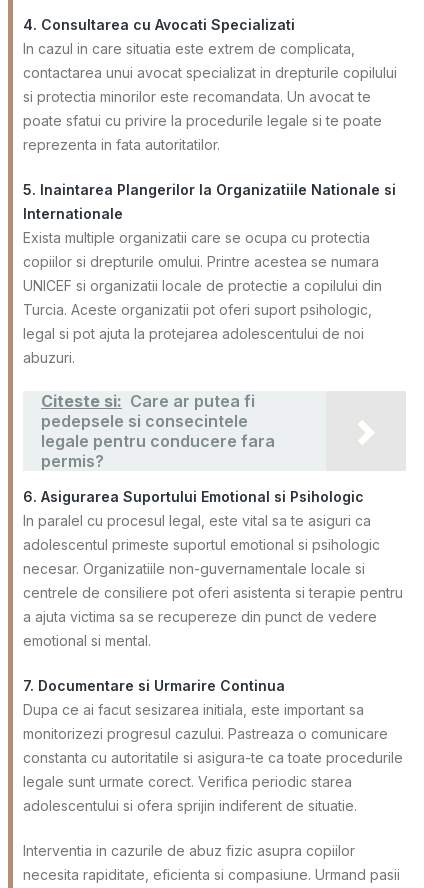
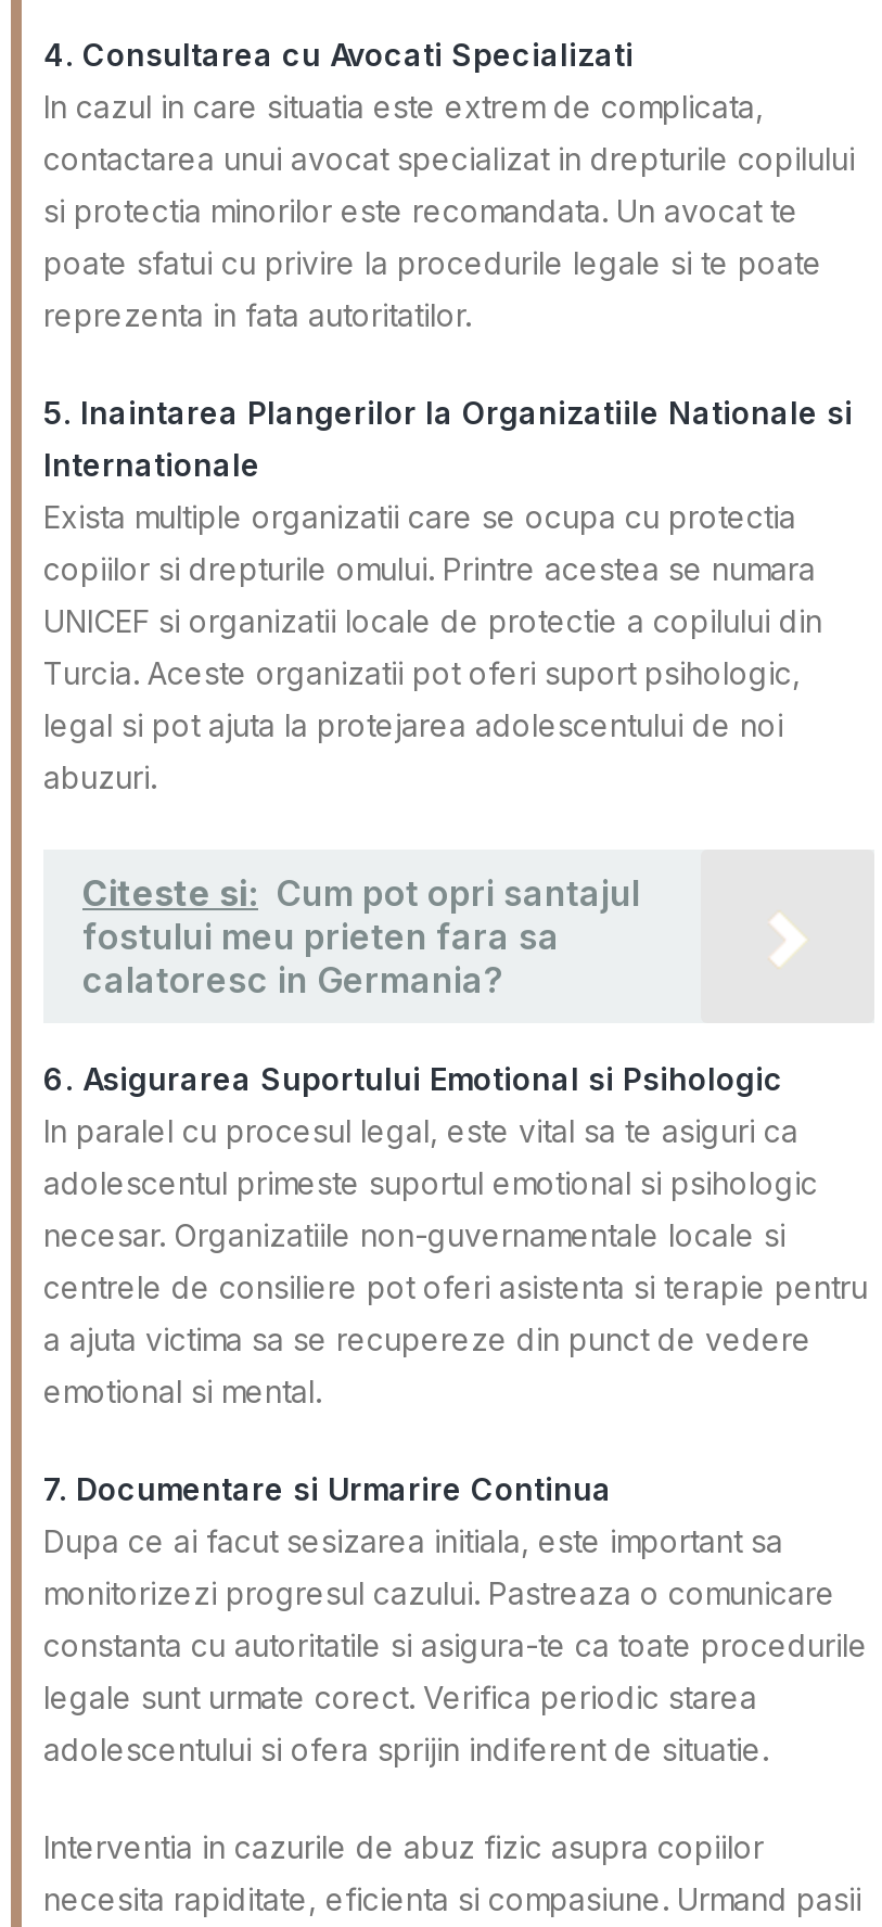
[41,391,275,471] Citeste si: Care ar putea fi | pedepsele si consecintele | legale pentru conducere fara | permis? -> [82,872,640,1002] Citeste si: Cum pot opri santajul | fostului meu prieten fara sa | calatoresc in Germania?

